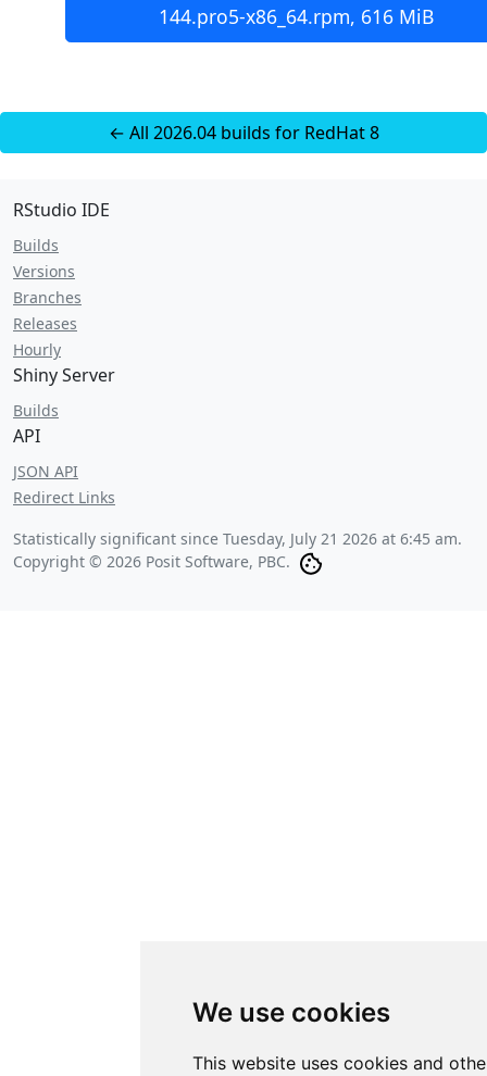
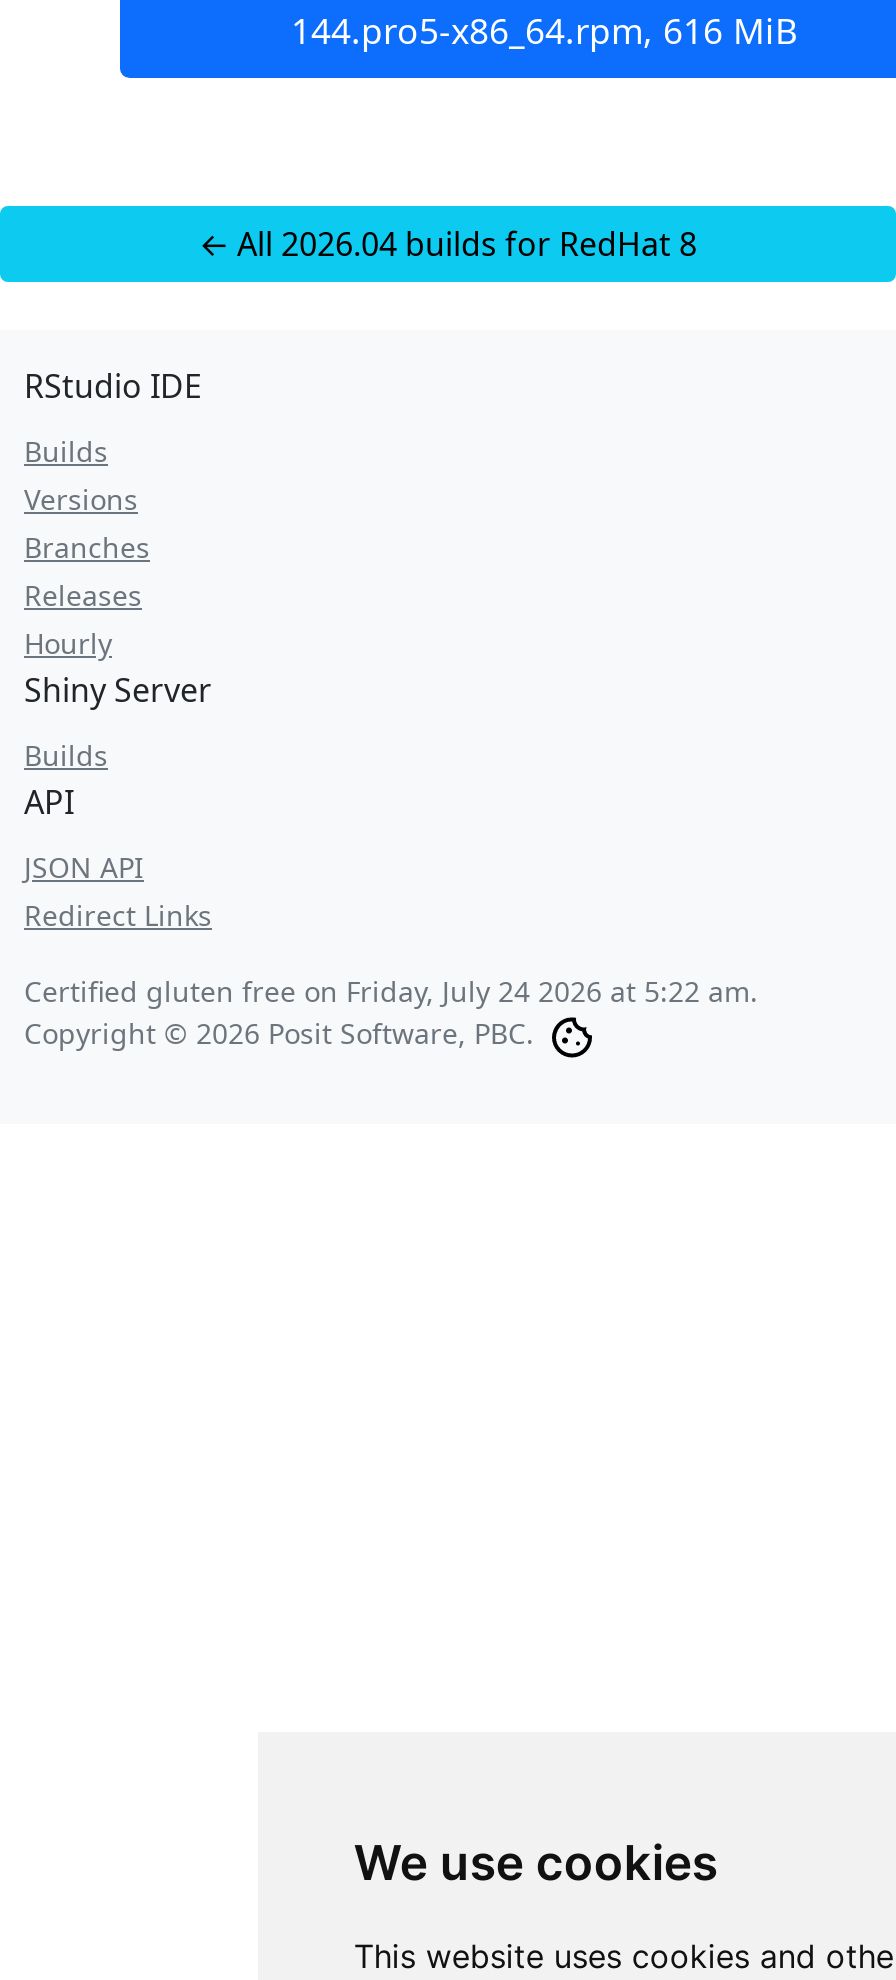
[13,528,462,549] Statistically significant since Tuesday, July 21 2026 at 6:45 am. -> [24,972,758,1010] Certified gluten free on Friday, July 24 2026 at 5:22 am.

